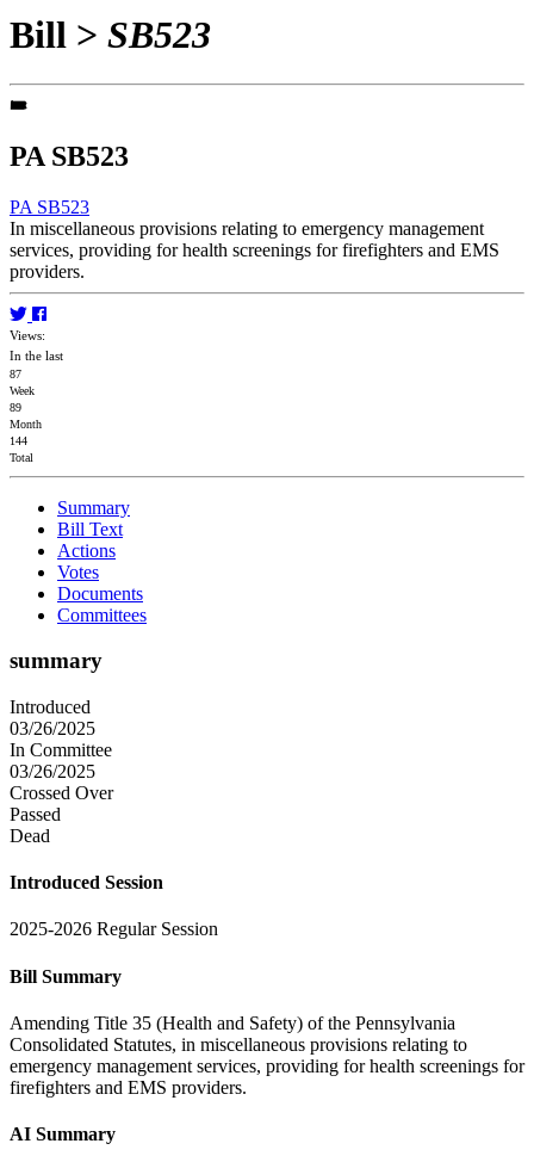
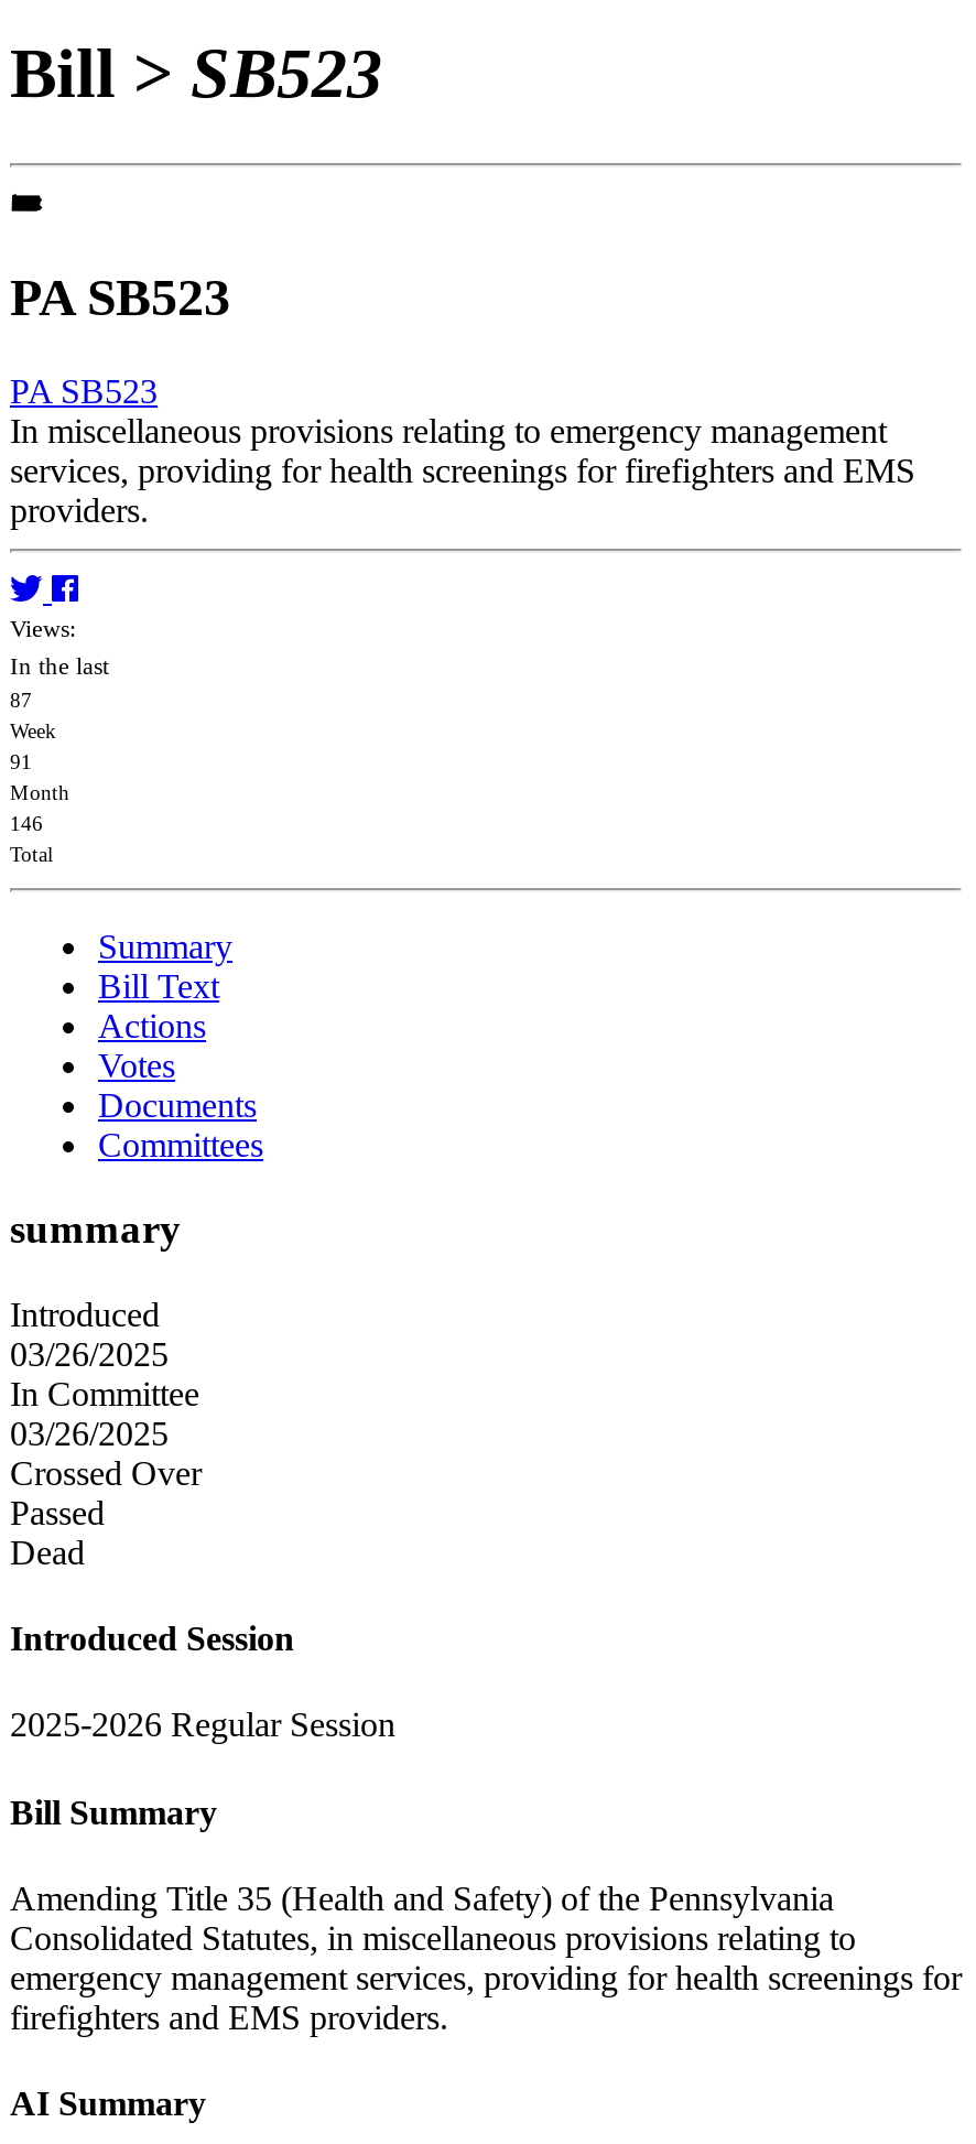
[10,400,21,413] 89 -> [10,748,32,772] 91
[10,434,27,447] 144 -> [10,810,43,834] 146

